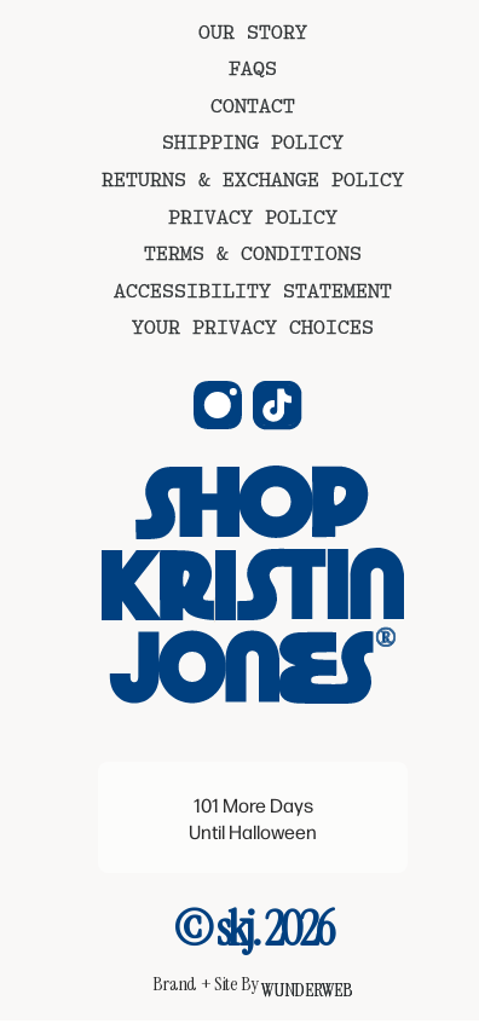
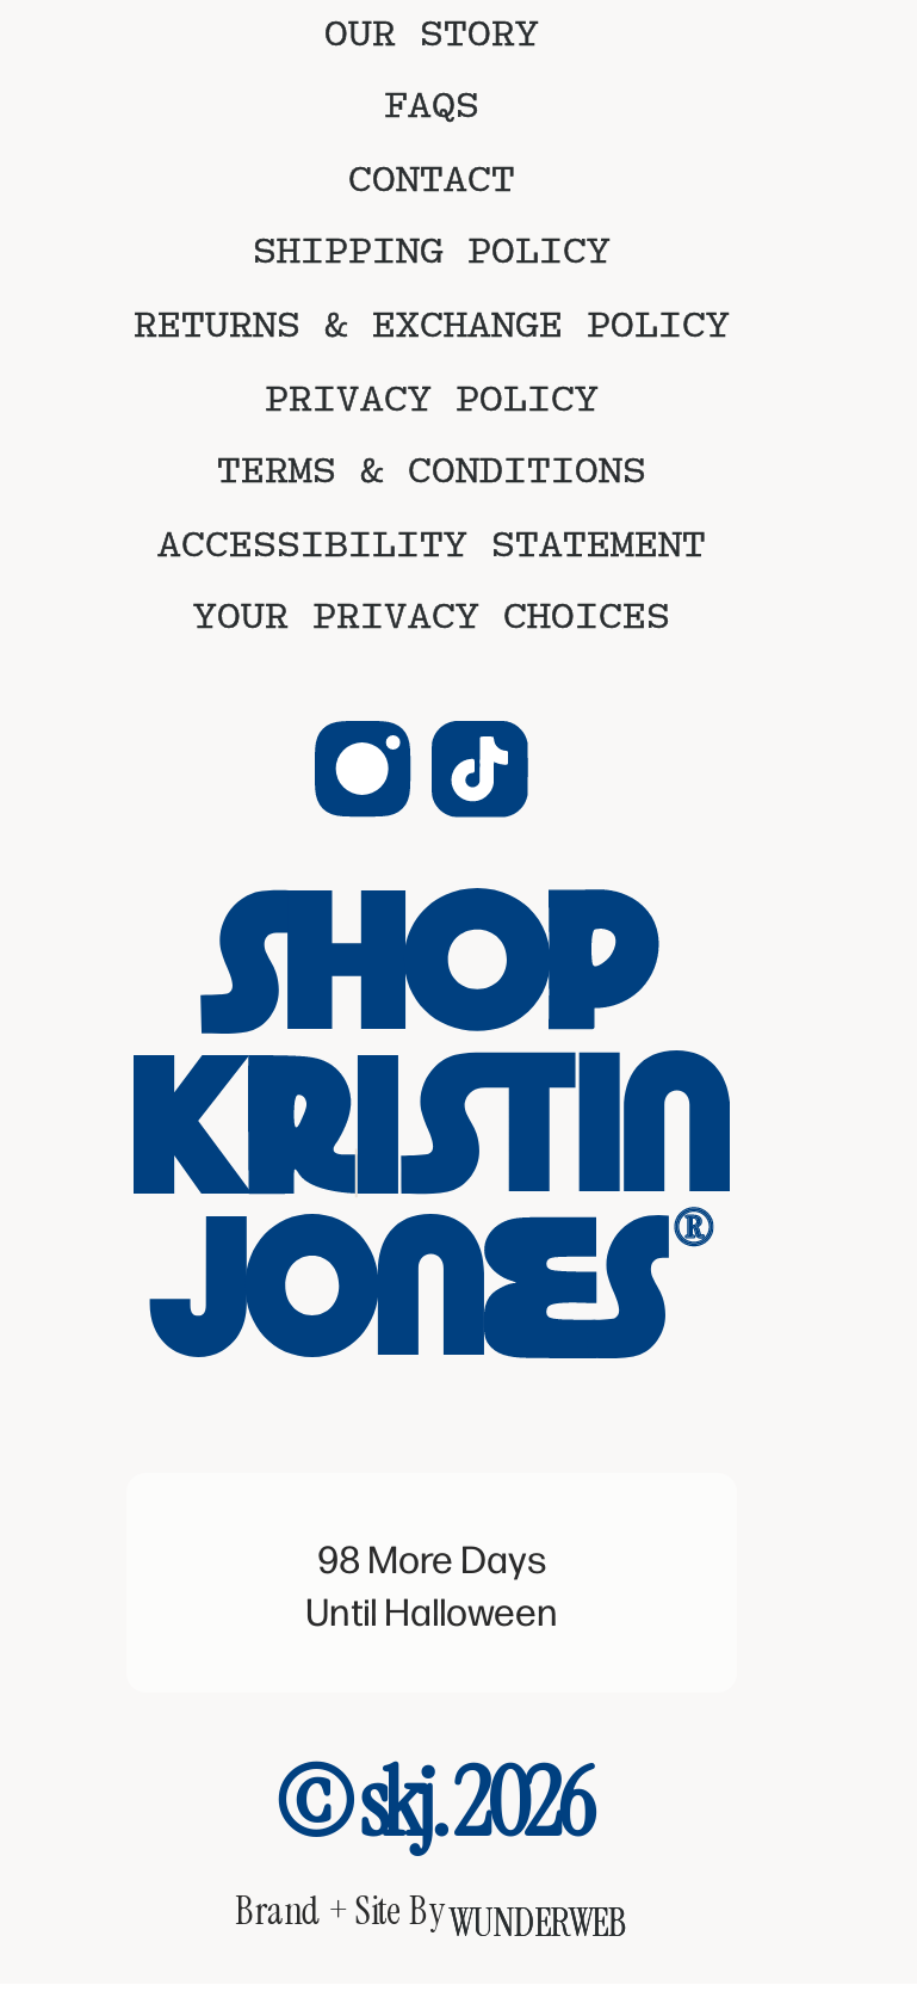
[193,792,313,817] 101 More Days -> [317,1532,546,1582] 98 More Days

